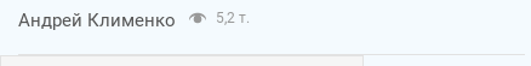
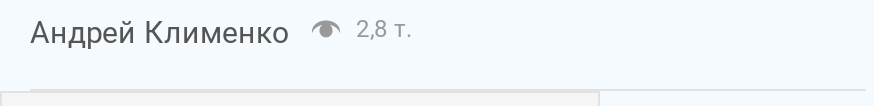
[216,9,250,26] 5,2 т. -> [356,14,412,42] 2,8 т.

